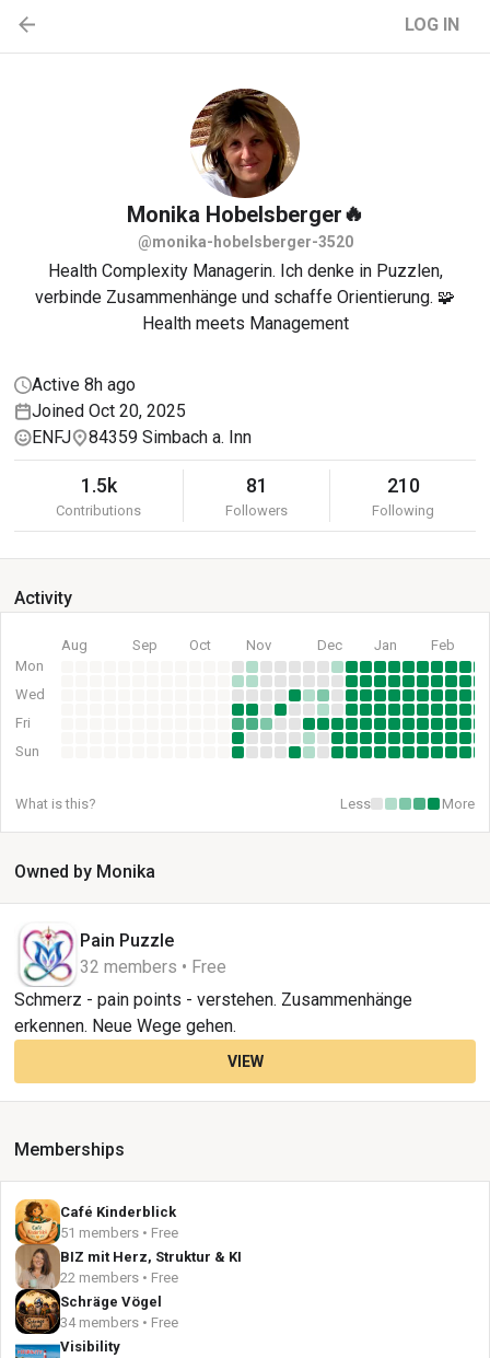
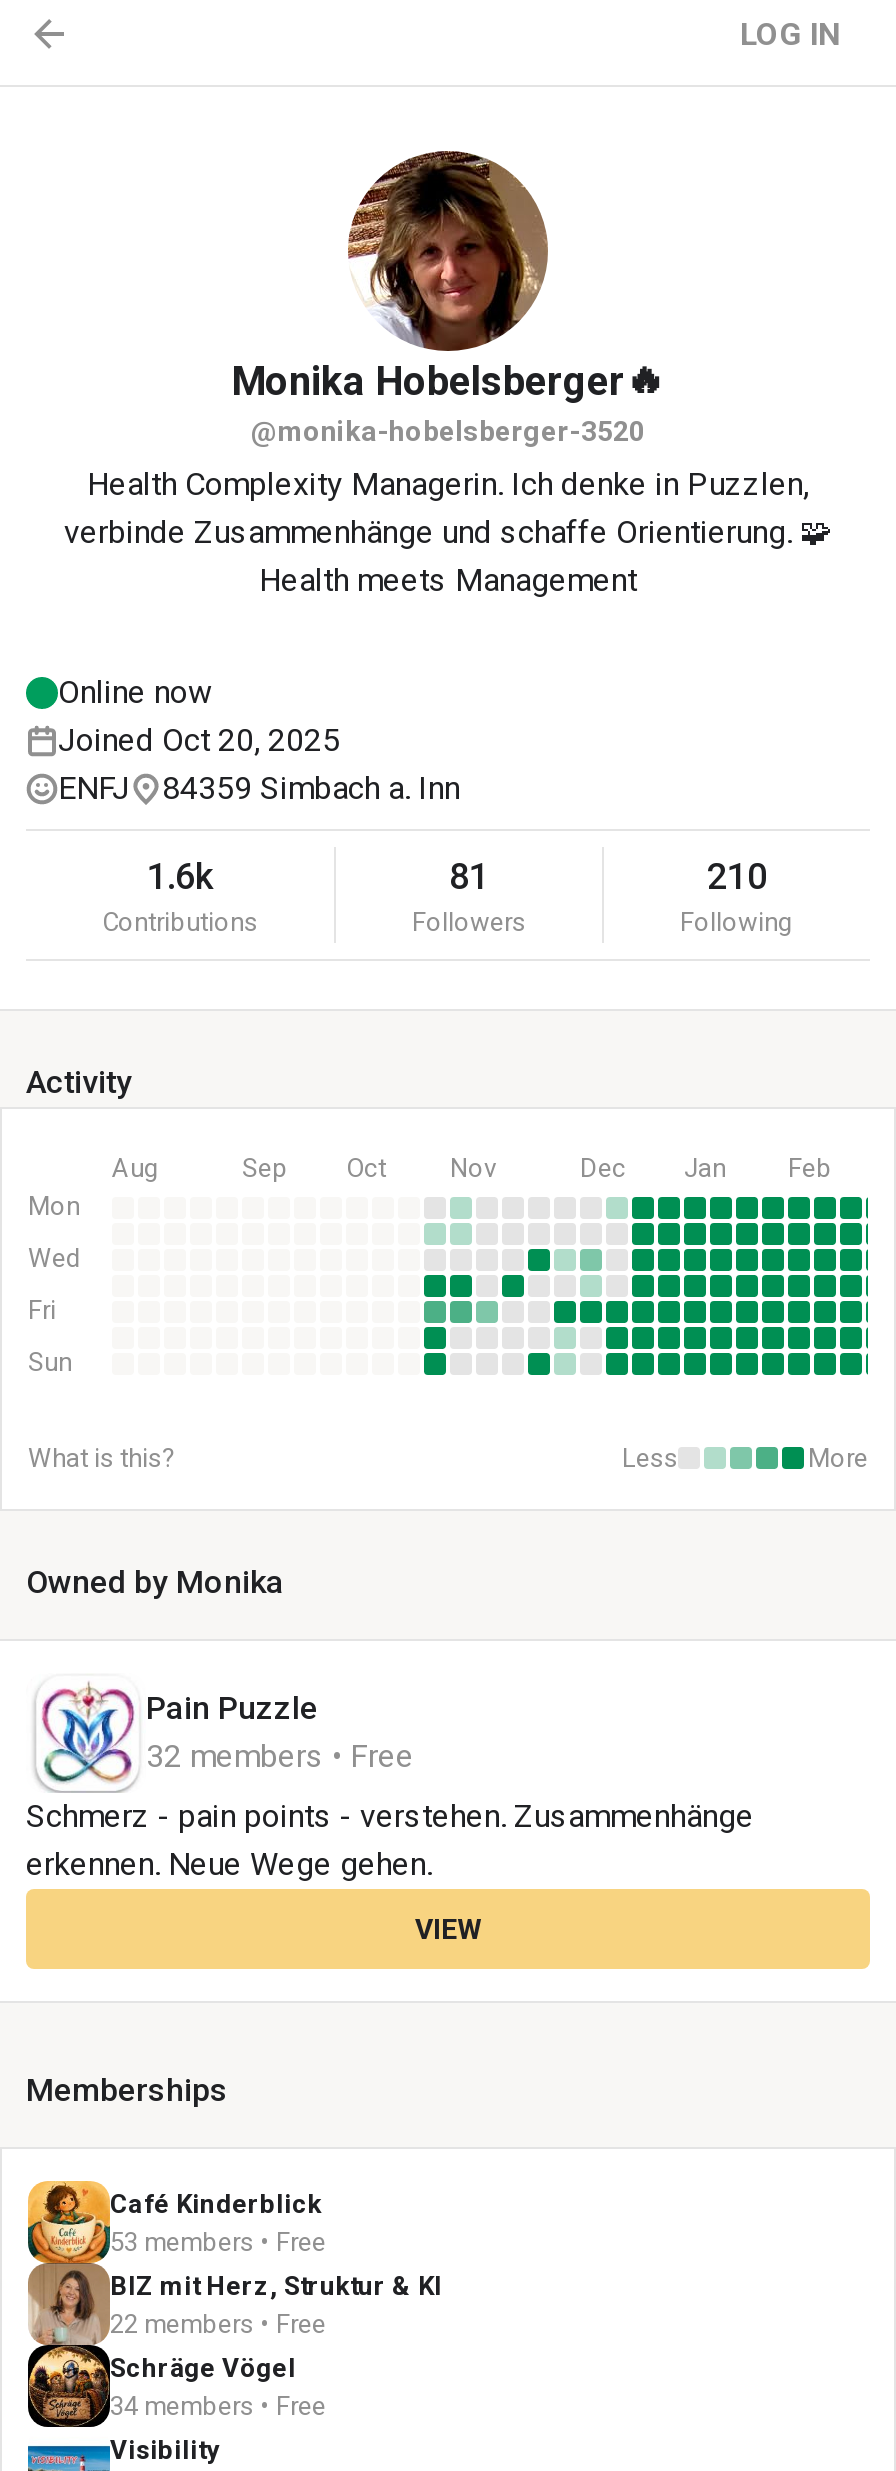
[32,374,136,395] Active 8h ago -> [58,673,212,711] Online now
[80,474,116,497] 1.5k -> [147,855,213,897] 1.6k
[60,1224,178,1241] 51 members • Free -> [110,2227,326,2257] 53 members • Free

